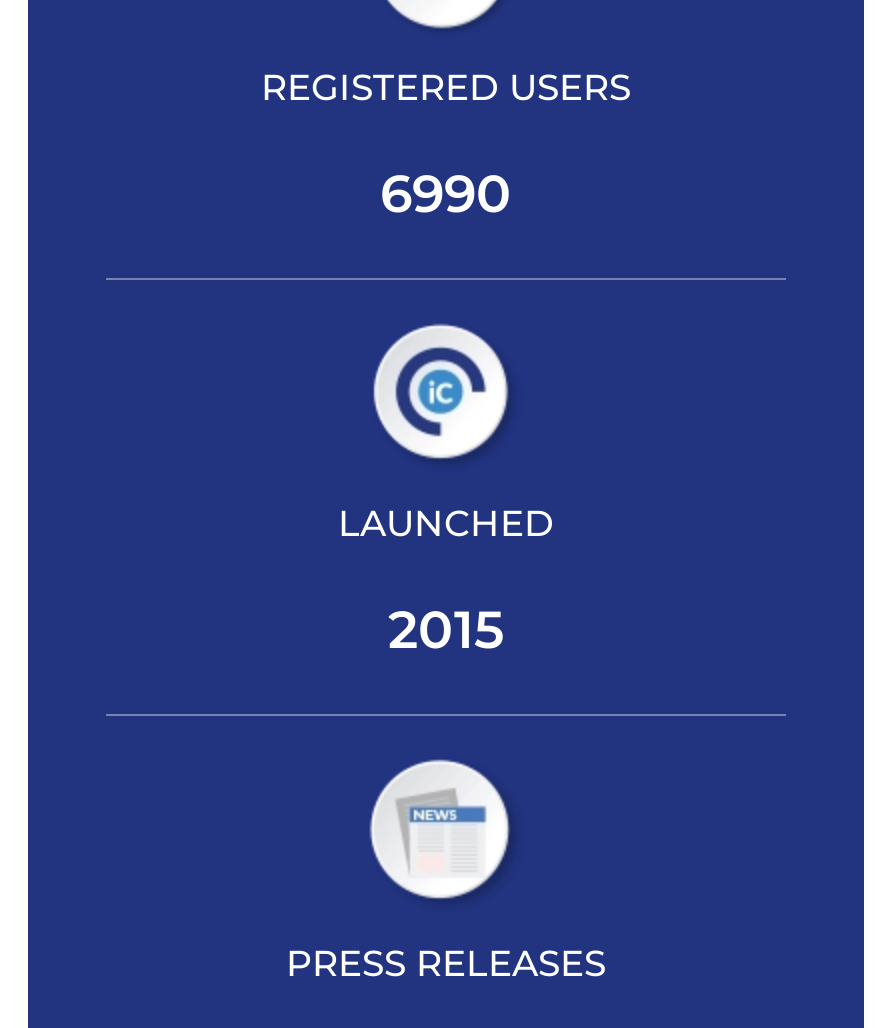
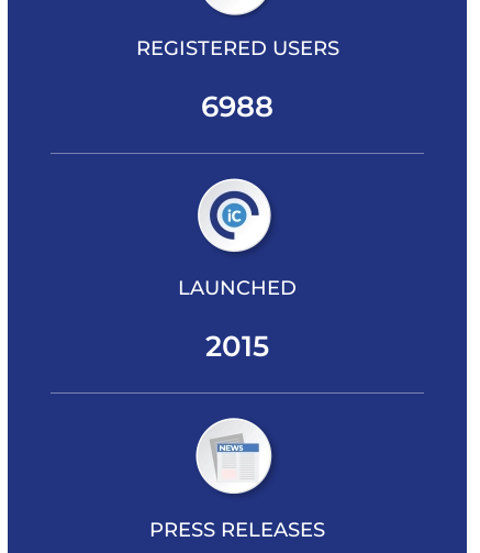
[380,163,512,227] 6990 -> [201,89,274,125] 6988

